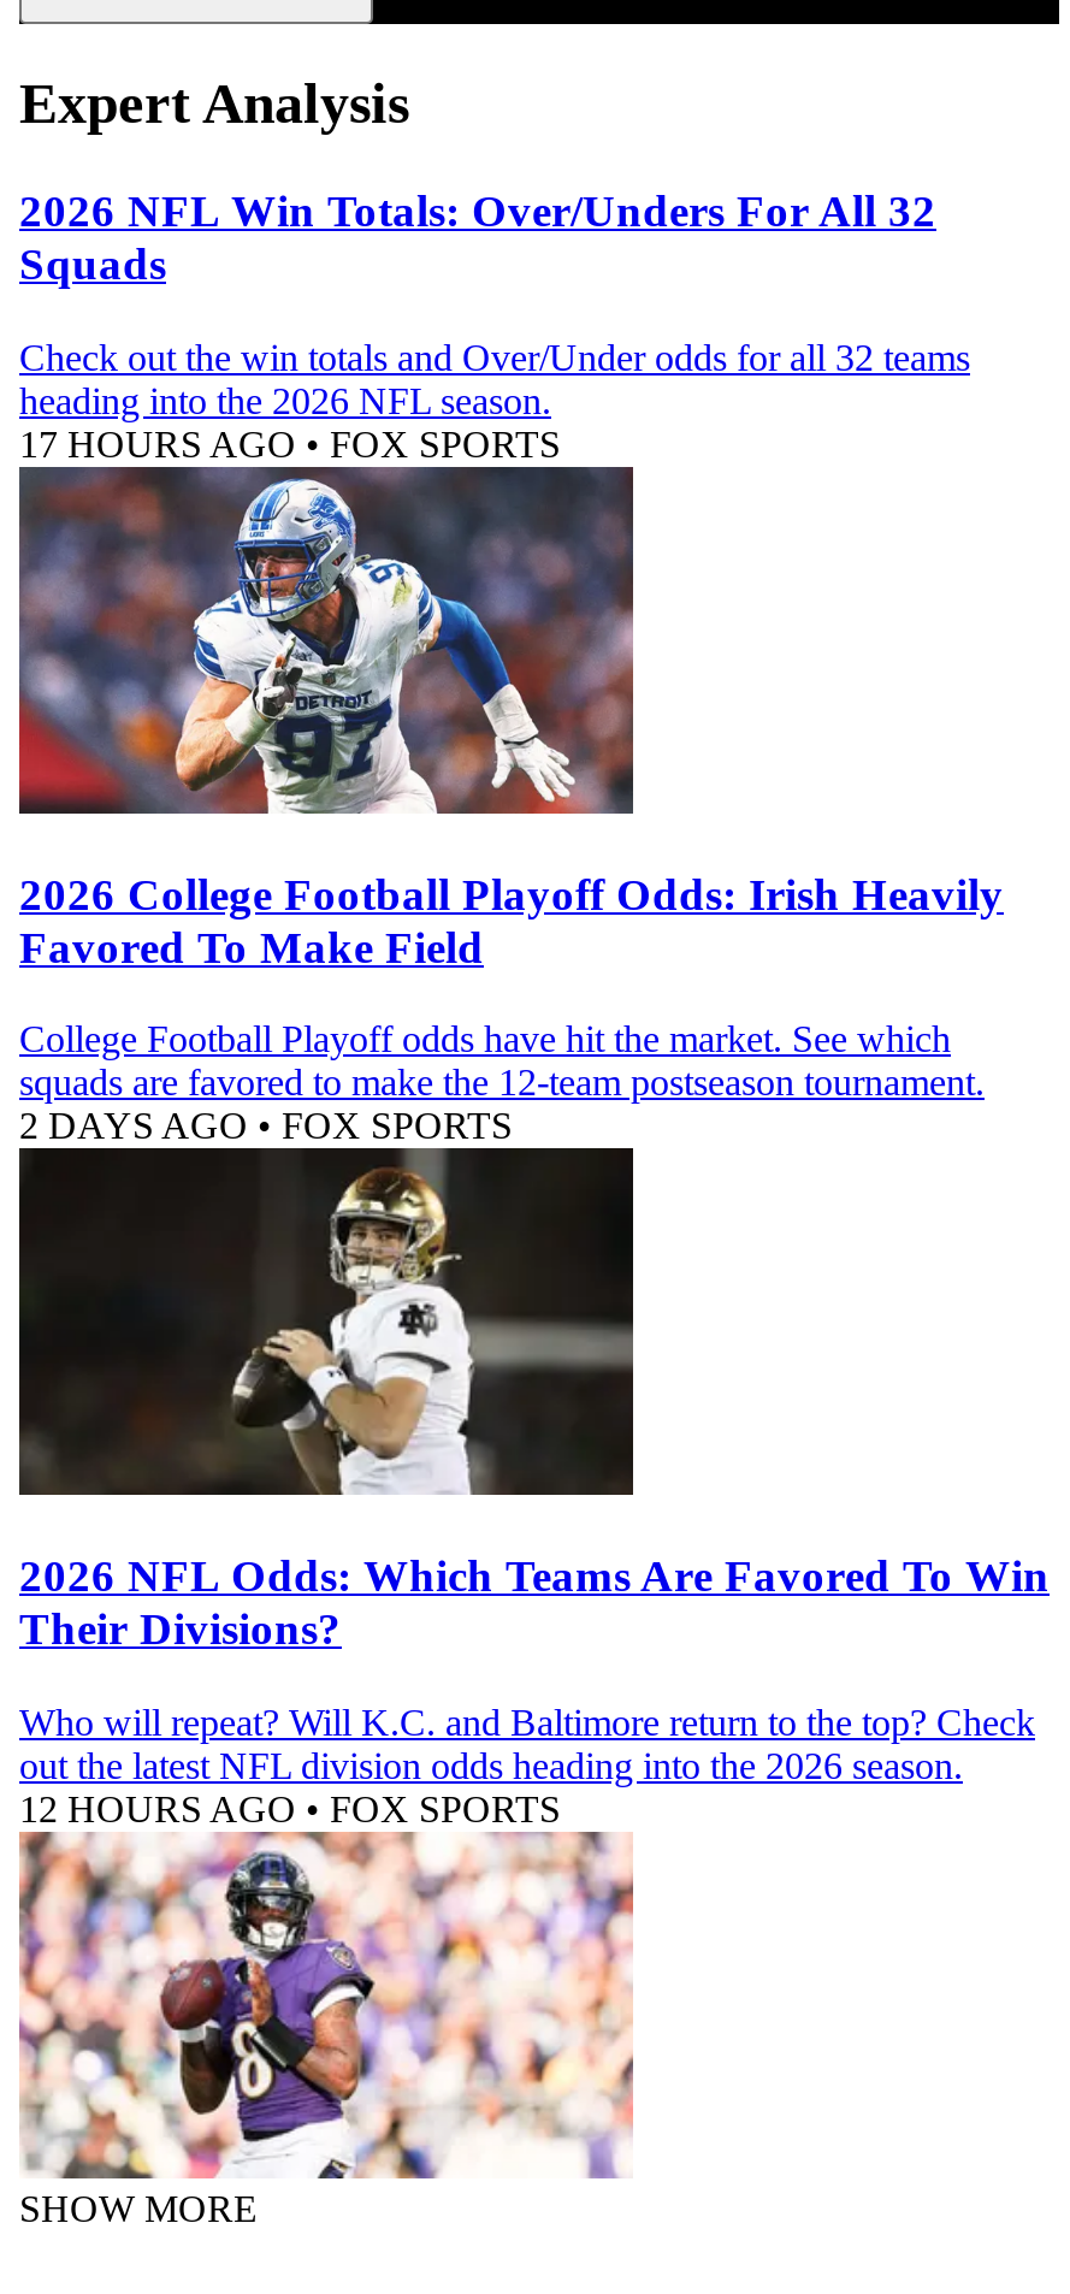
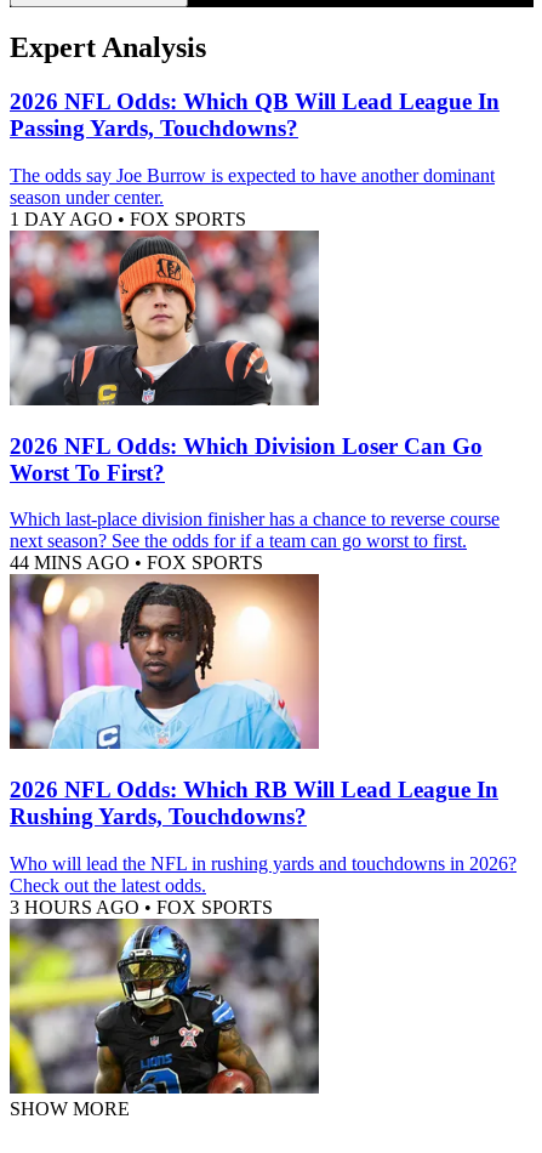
[19,186,936,289] 2026 NFL Win Totals: Over/Unders For All 32 | Squads -> [10,89,500,141] 2026 NFL Odds: Which QB Will Lead League In | Passing Yards, Touchdowns?
[19,337,970,464] Check out the win totals and Over/Under odds for all 32 teams | heading into the 2026 NFL season. | 17 HOURS AGO • FOX SPORTS -> [10,165,495,229] The odds say Joe Burrow is expected to have another dominant | season under center. | 1 DAY AGO • FOX SPORTS
[17,469,1004,972] [image] | 2026 College Football Playoff Odds: Irish Heavily | Favored To Make Field -> [10,231,483,485] [image] | 2026 NFL Odds: Which Division Loser Can Go | Worst To First?
[17,1019,985,1497] [image] | College Football Playoff odds have hit the market. See which | squads are favored to make the 12-team postseason tournament. | 2 DAYS AGO • FOX SPORTS -> [8,509,500,750] [image] | Which last-place division finisher has a chance to reverse course | next season? See the odds for if a team can go worst to first. | 44 MINS AGO • FOX SPORTS
[19,1550,1050,1654] 2026 NFL Odds: Which Teams Are Favored To Win | Their Divisions? -> [10,777,498,829] 2026 NFL Odds: Which RB Will Lead League In | Rushing Yards, Touchdowns?
[19,1701,1035,1829] Who will repeat? Will K.C. and Baltimore return to the top? Check | out the latest NFL division odds heading into the 2026 season. | 12 HOURS AGO • FOX SPORTS -> [10,853,517,917] Who will lead the NFL in rushing yards and touchdowns in 2026? | Check out the latest odds. | 3 HOURS AGO • FOX SPORTS
[19,1832,636,2181] [image] -> [8,918,320,1095] [image]

